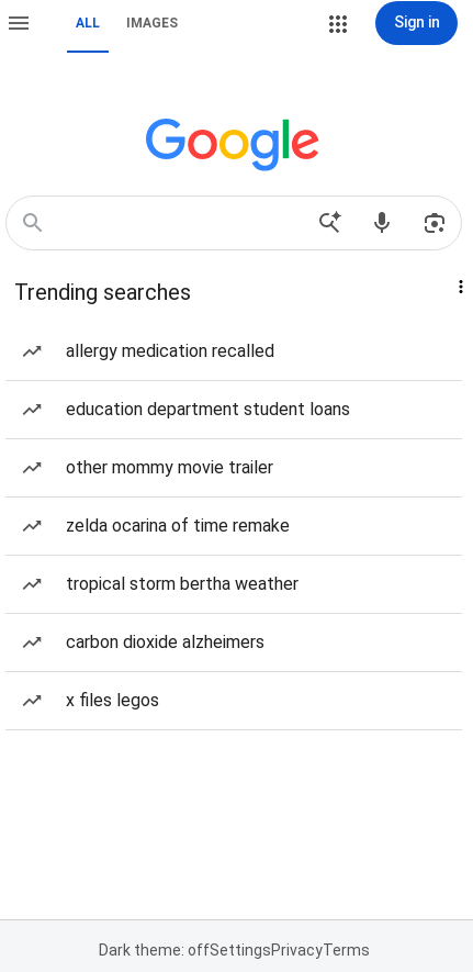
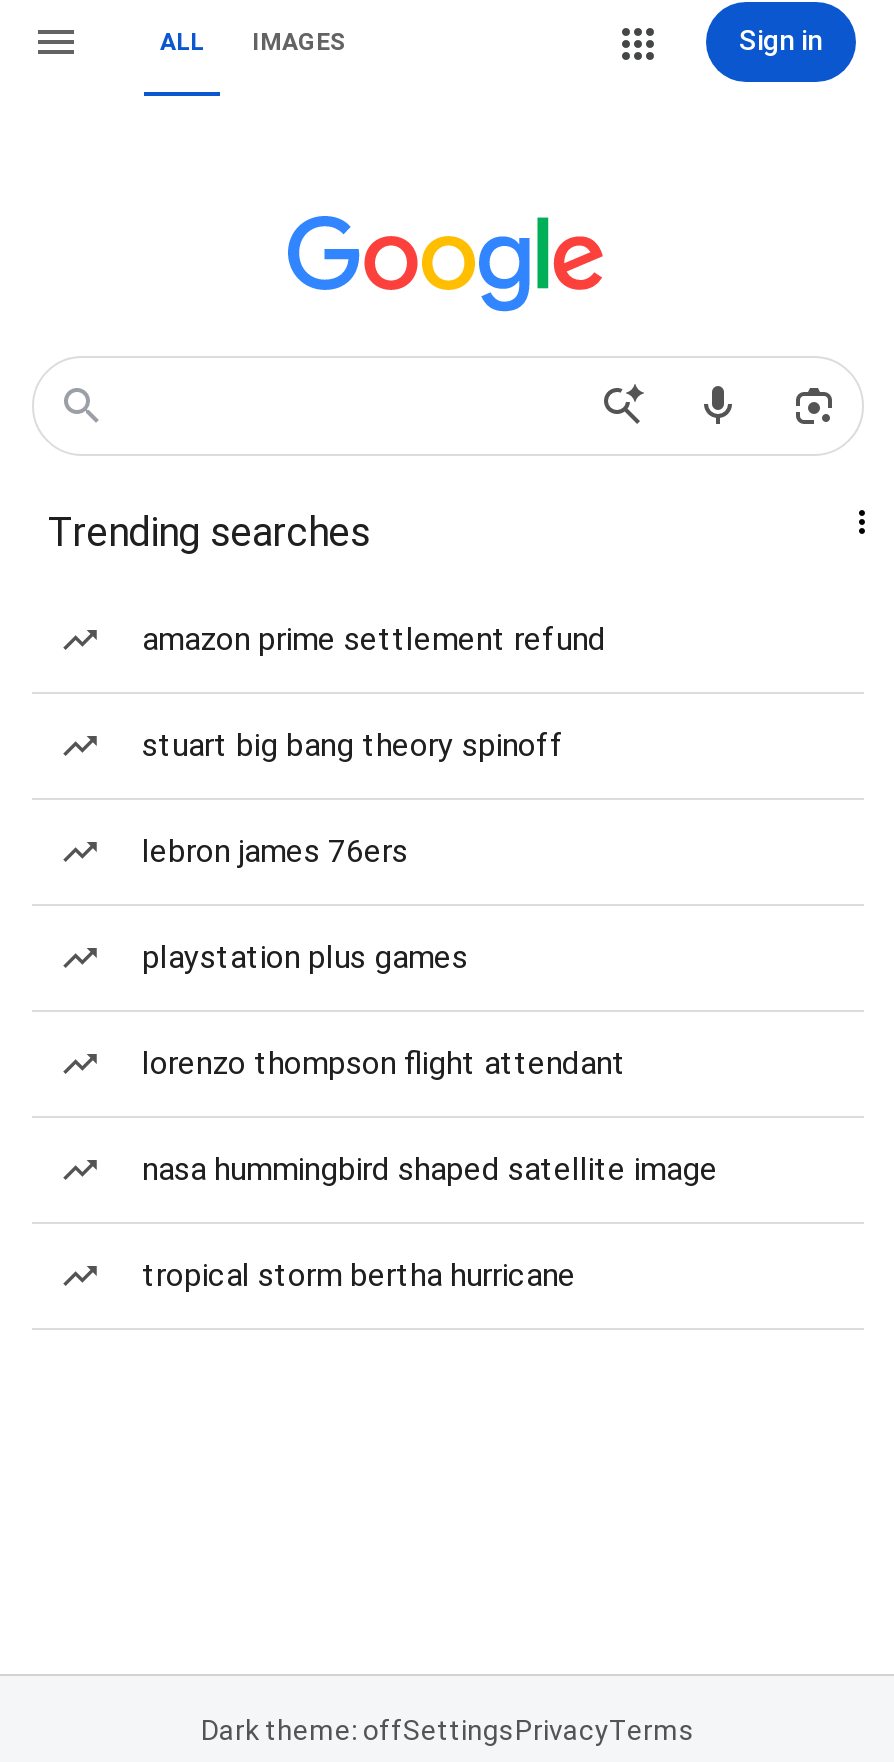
[66,340,274,361] allergy medication recalled -> [142,620,606,658] amazon prime settlement refund
[66,399,350,420] education department student loans -> [142,726,564,764] stuart big bang theory spinoff
[66,457,273,478] other mommy movie trailer -> [142,832,408,870] lebron james 76ers
[66,515,290,536] zelda ocarina of time remake -> [142,938,468,976] playstation plus games
[66,573,299,594] tropical storm bertha weather -> [142,1044,626,1082] lorenzo thompson flight attendant
[66,632,264,652] carbon dioxide alzheimers -> [142,1150,718,1188] nasa hummingbird shaped satellite image
[66,690,159,711] x files legos -> [142,1256,576,1294] tropical storm bertha hurricane

